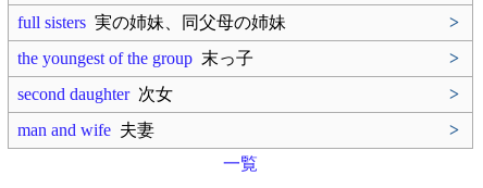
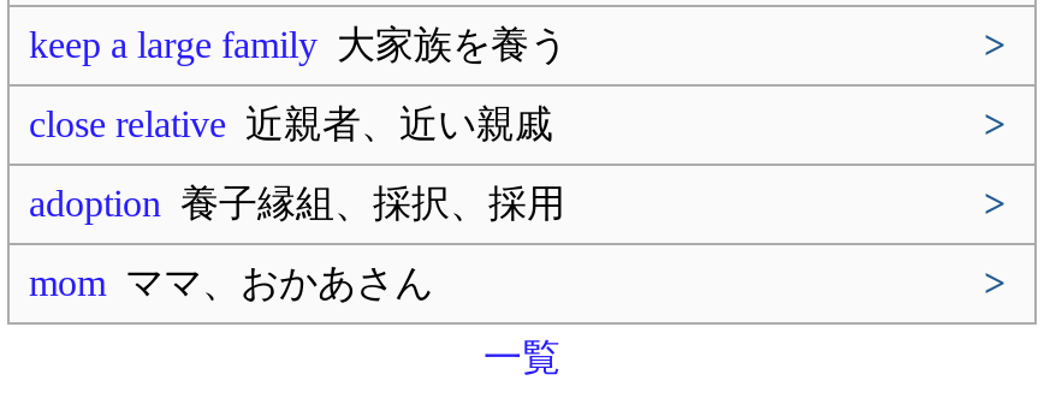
[17,13,286,32] full sisters実の姉妹、同父母の姉妹 -> [29,24,568,65] keep a large family大家族を養う
[17,49,253,67] the youngest of the group末っ子 -> [29,103,553,144] close relative近親者、近い親戚
[17,85,173,103] second daughter次女 -> [29,183,565,224] adoption養子縁組、採択、採用
[17,121,154,139] man and wife夫妻 -> [29,262,433,303] momママ、おかあさん

